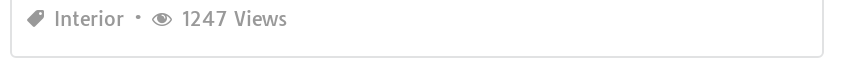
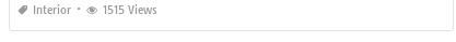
[182,6,288,32] 1247 Views -> [103,3,157,17] 1515 Views

